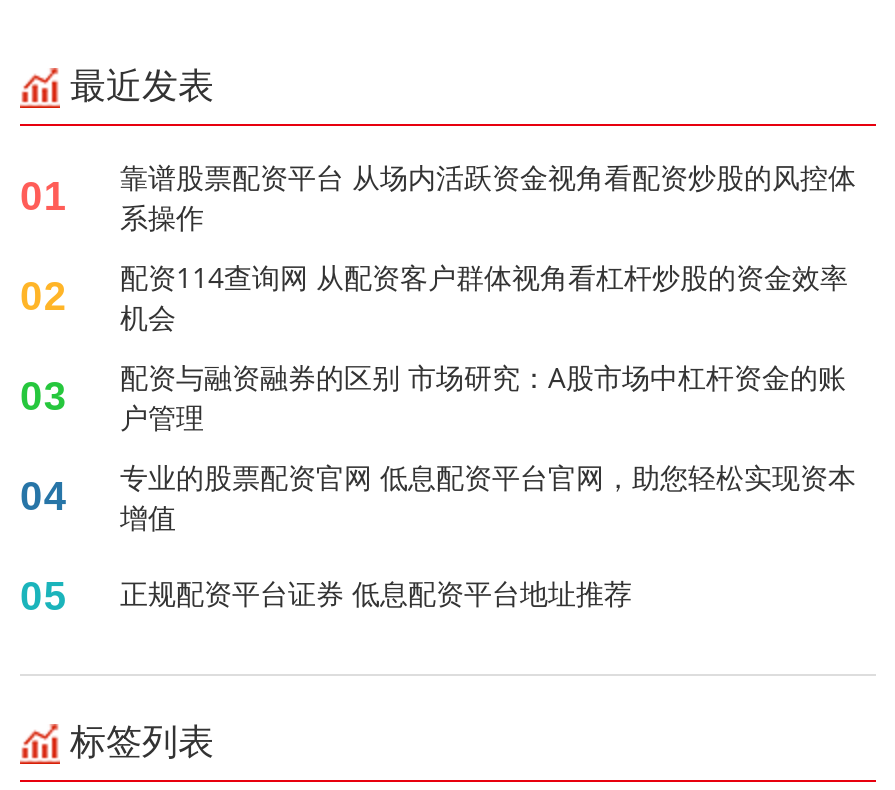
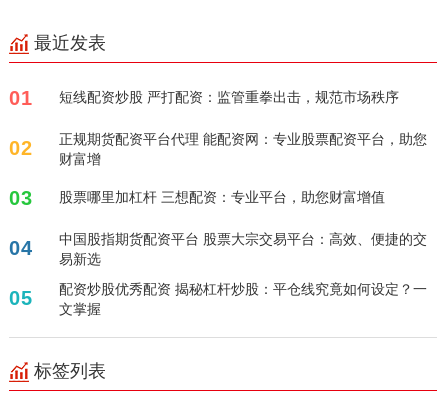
[120,157,856,235] 靠谱股票配资平台 从场内活跃资金视角看配资炒股的风控体 | 系操作 -> [59,86,399,105] 短线配资炒股 严打配资：监管重拳出击，规范市场秩序
[120,257,848,335] 配资114查询网 从配资客户群体视角看杠杆炒股的资金效率 | 机会 -> [59,128,427,167] 正规期货配资平台代理 能配资网：专业股票配资平台，助您 | 财富增
[120,357,846,435] 配资与融资融券的区别 市场研究：A股市场中杠杆资金的账 | 户管理 -> [59,186,385,205] 股票哪里加杠杆 三想配资：专业平台，助您财富增值
[120,457,856,535] 专业的股票配资官网 低息配资平台官网，助您轻松实现资本 | 增值 -> [59,228,427,267] 中国股指期货配资平台 股票大宗交易平台：高效、便捷的交 | 易新选
[120,573,632,611] 正规配资平台证券 低息配资平台地址推荐 -> [59,278,427,317] 配资炒股优秀配资 揭秘杠杆炒股：平仓线究竟如何设定？一 | 文掌握

